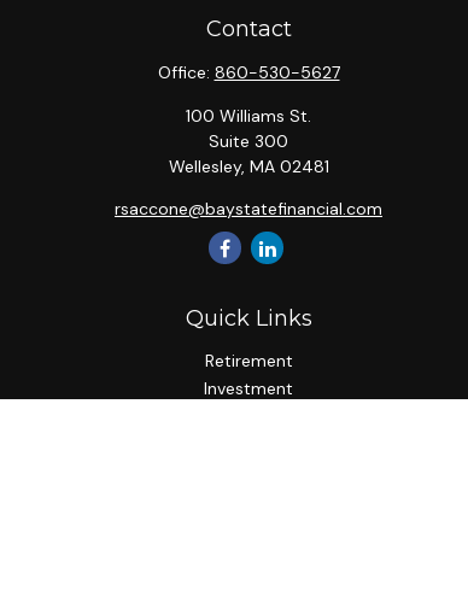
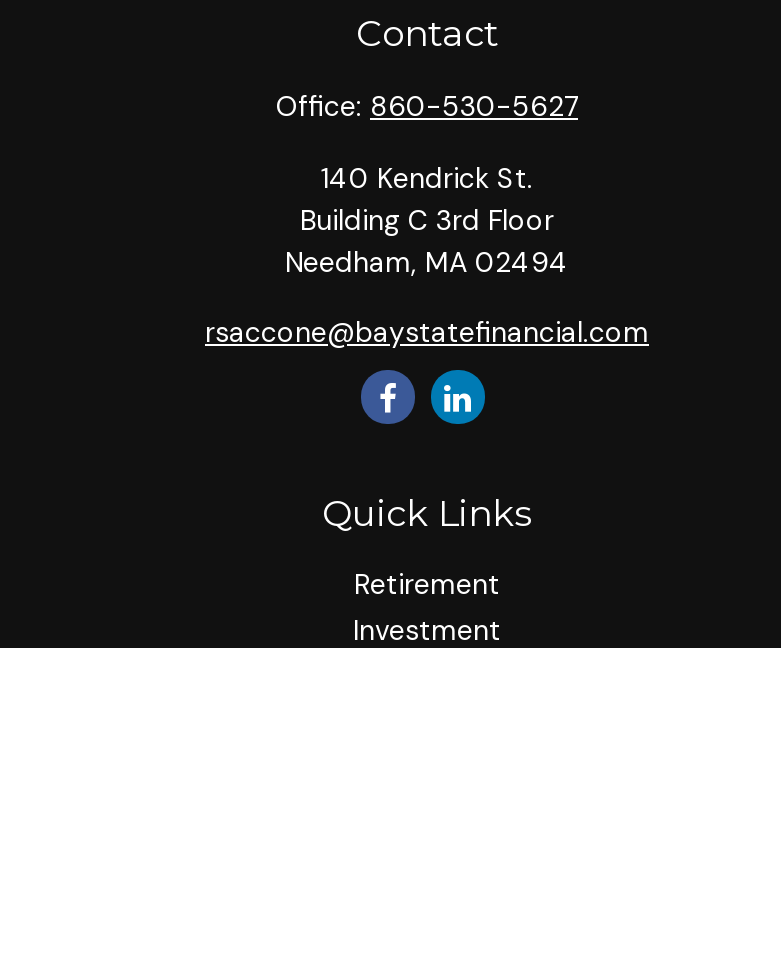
[168,105,329,177] 100 Williams St. | Suite 300 | Wellesley, MA 02481 -> [285,160,569,280] 140 Kendrick St. | Building C 3rd Floor | Needham, MA 02494

